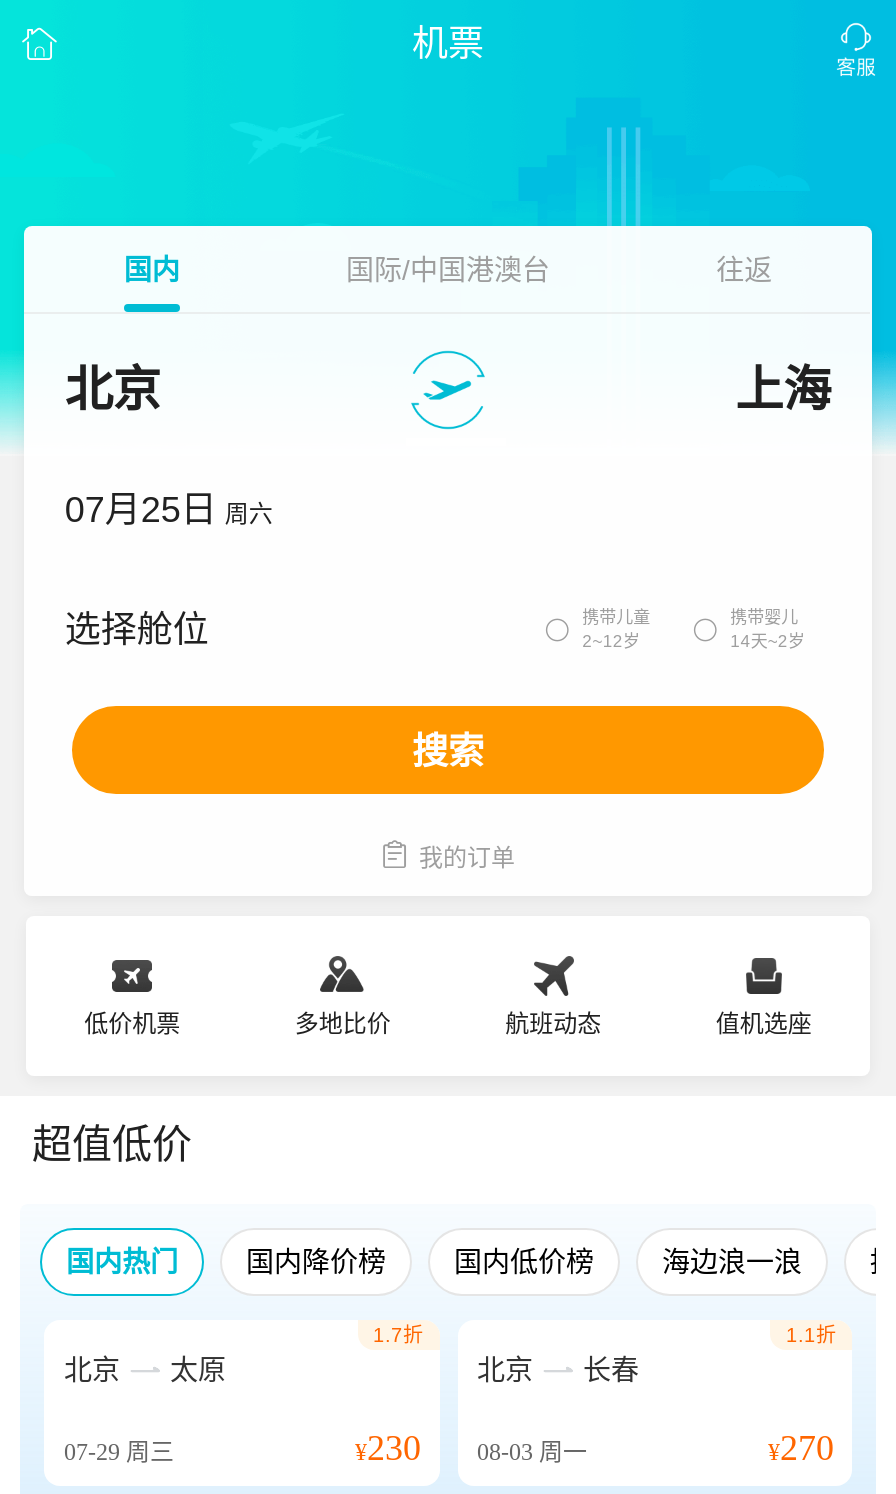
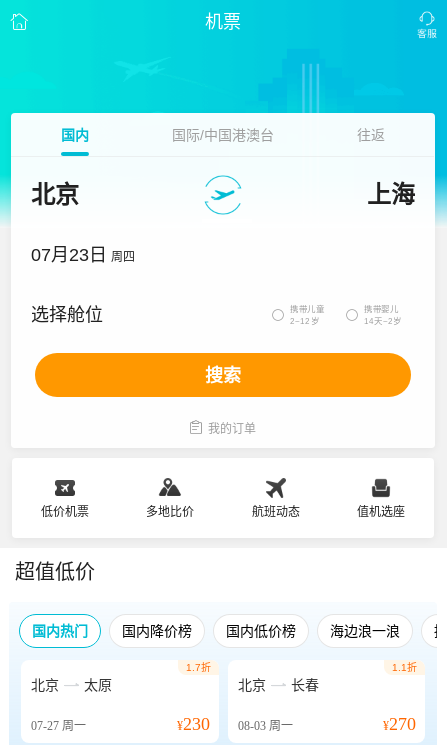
[65,490,273,530] 07月25日 周六 -> [31,245,135,265] 07月23日 周四
[64,1438,174,1466] 07-29周三 -> [31,719,86,733] 07-27周一

